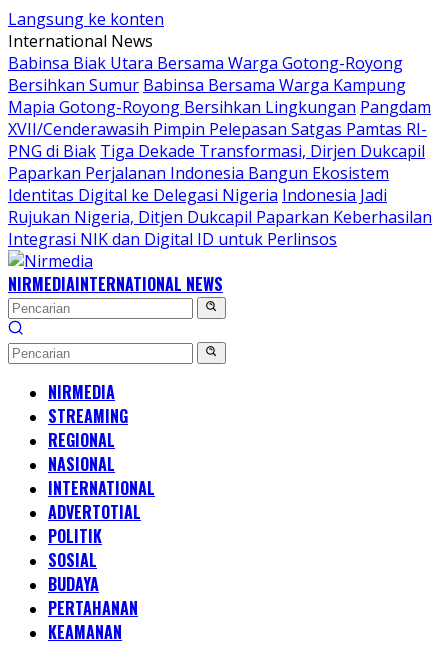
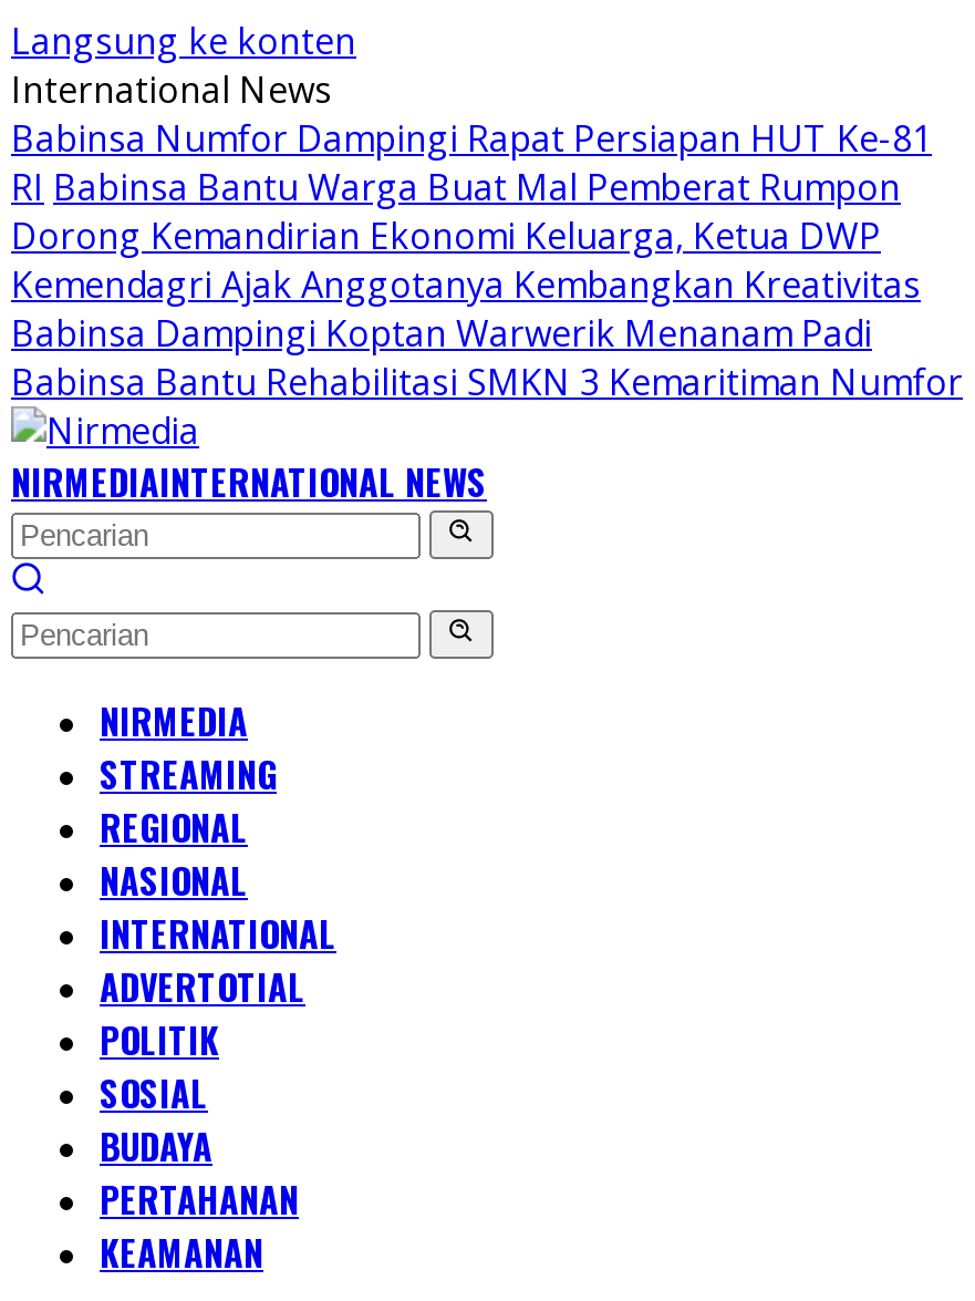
[8,52,432,250] Babinsa Biak Utara Bersama Warga Gotong-Royong | Bersihkan Sumur Babinsa Bersama Warga Kampung | Mapia Gotong-Royong Bersihkan Lingkungan Pangdam | XVII/Cenderawasih Pimpin Pelepasan Satgas Pamtas RI- | PNG di Biak Tiga Dekade Transformasi, Dirjen Dukcapil | Paparkan Perjalanan Indonesia Bangun Ekosistem | Identitas Digital ke Delegasi Nigeria Indonesia Jadi | Rujukan Nigeria, Ditjen Dukcapil Paparkan Keberhasilan | Integrasi NIK dan Digital ID untuk Perlinsos -> [11,114,963,406] Babinsa Numfor Dampingi Rapat Persiapan HUT Ke-81 | RI Babinsa Bantu Warga Buat Mal Pemberat Rumpon | Dorong Kemandirian Ekonomi Keluarga, Ketua DWP | Kemendagri Ajak Anggotanya Kembangkan Kreativitas | Babinsa Dampingi Koptan Warwerik Menanam Padi | Babinsa Bantu Rehabilitasi SMKN 3 Kemaritiman Numfor

